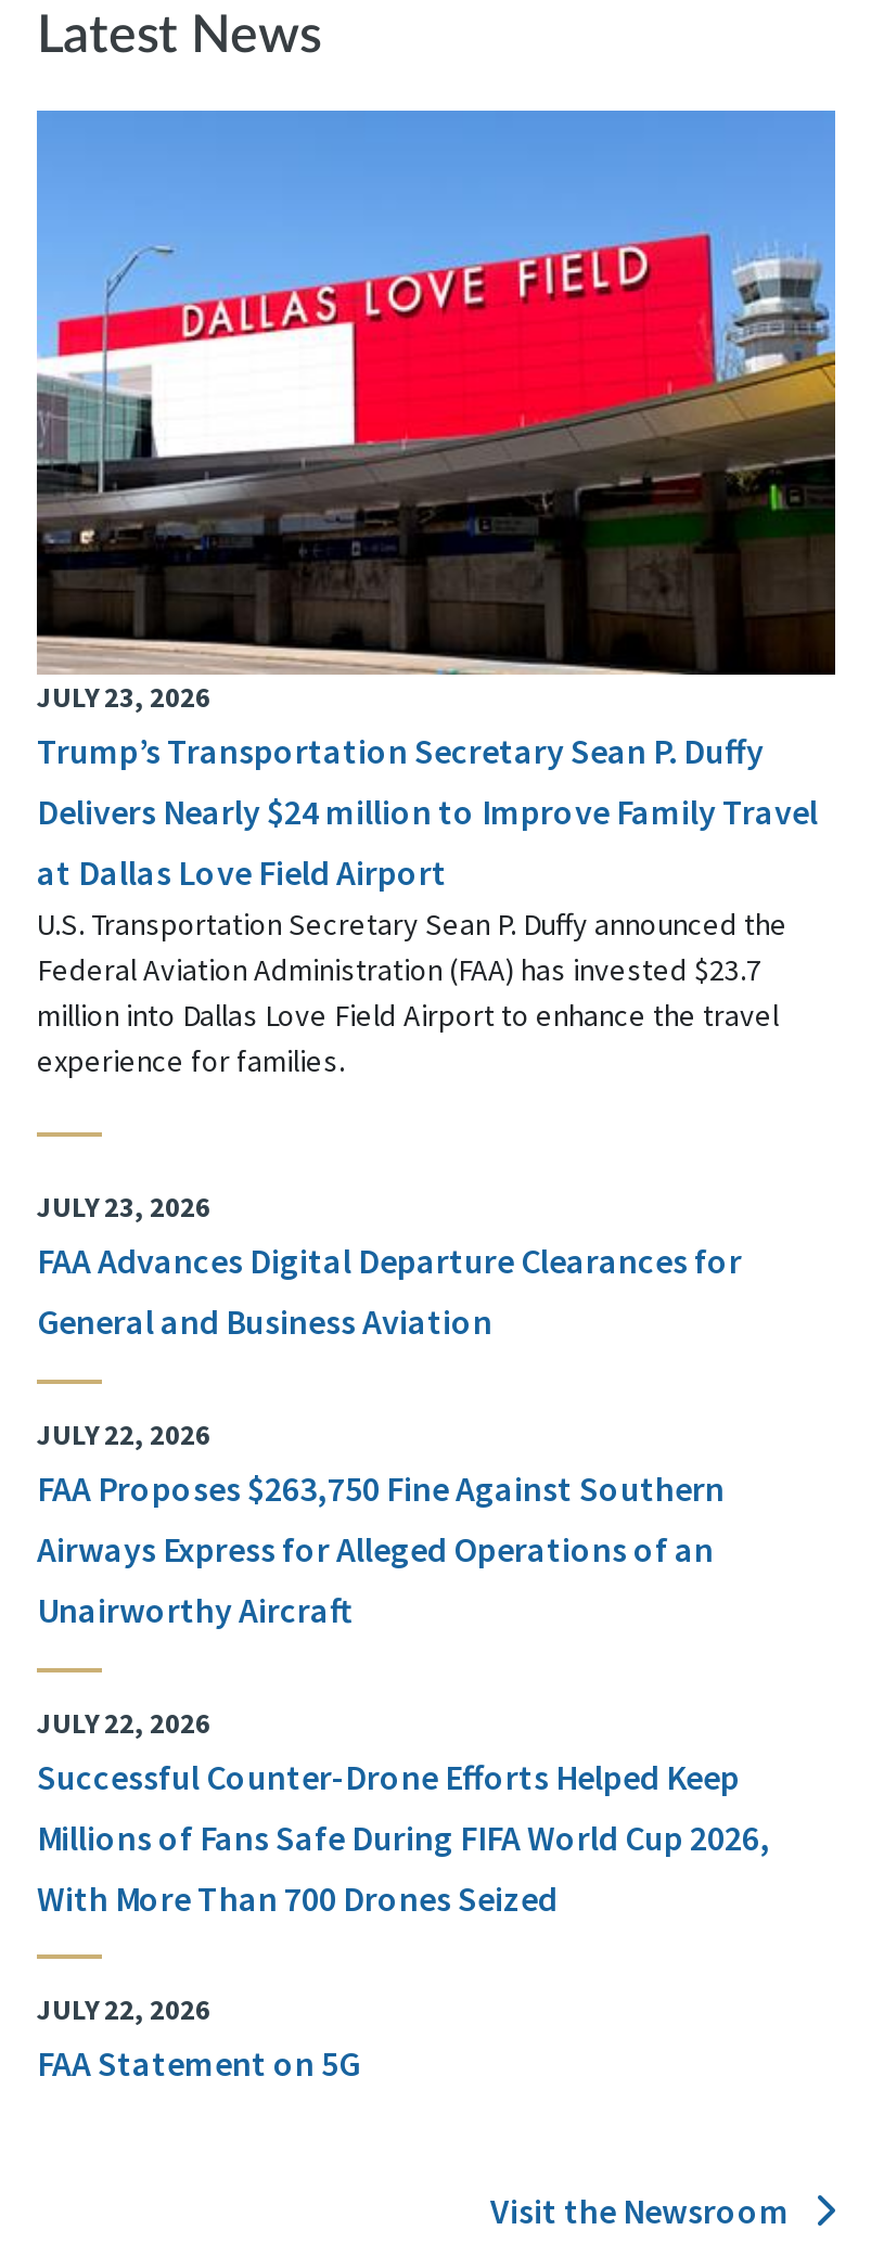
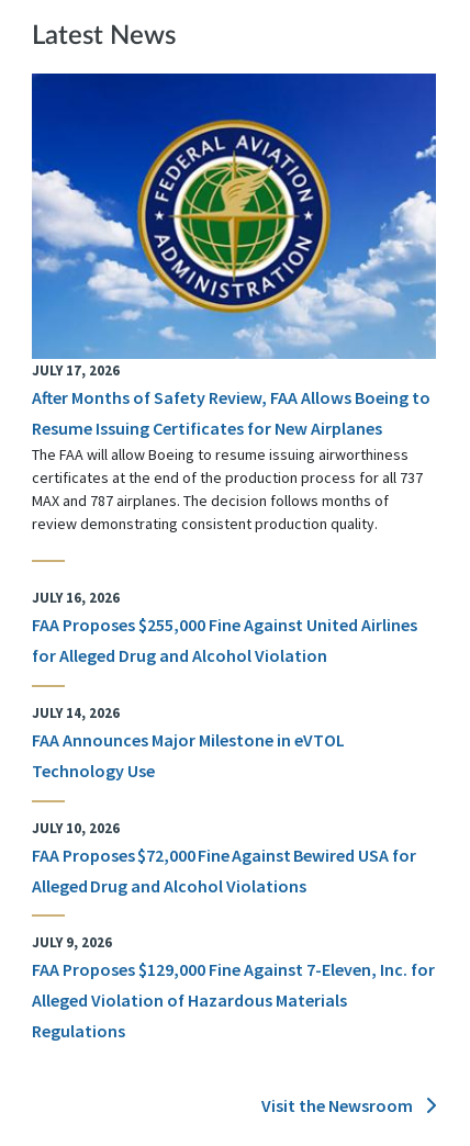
[35,108,837,1079] [image] | JULY 23, 2026 | Trump’s Transportation Secretary Sean P. Duffy | Delivers Nearly $24 million to Improve Family Travel | at Dallas Love Field Airport | U.S. Transportation Secretary Sean P. Duffy announced the | Federal Aviation Administration (FAA) has invested $23.7 | million into Dallas Love Field Airport to enhance the travel | experience for families. -> [31,72,437,533] [image] | JULY 17, 2026 | After Months of Safety Review, FAA Allows Boeing to | Resume Issuing Certificates for New Airplanes | The FAA will allow Boeing to resume issuing airworthiness | certificates at the end of the production process for all 737 | MAX and 787 airplanes. The decision follows months of | review demonstrating consistent production quality.
[37,1190,742,1344] JULY 23, 2026 | FAA Advances Digital Departure Clearances for | General and Business Aviation -> [32,589,417,667] JULY 16, 2026 | FAA Proposes $255,000 Fine Against United Airlines | for Alleged Drug and Alcohol Violation
[37,1417,725,1631] JULY 22, 2026 | FAA Proposes $263,750 Fine Against Southern | Airways Express for Alleged Operations of an | Unairworthy Aircraft -> [32,704,345,782] JULY 14, 2026 | FAA Announces Major Milestone in eVTOL | Technology Use
[37,1704,770,1919] JULY 22, 2026 | Successful Counter-Drone Efforts Helped Keep | Millions of Fans Safe During FIFA World Cup 2026, | With More Than 700 Drones Seized -> [32,818,416,896] JULY 10, 2026 | FAA Proposes $72,000 Fine Against Bewired USA for | Alleged Drug and Alcohol Violations
[37,1992,360,2085] JULY 22, 2026 | FAA Statement on 5G -> [32,933,435,1042] JULY 9, 2026 | FAA Proposes $129,000 Fine Against 7-Eleven, Inc. for | Alleged Violation of Hazardous Materials | Regulations

